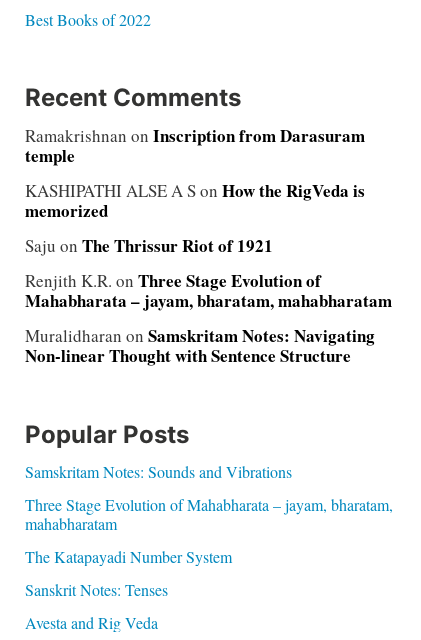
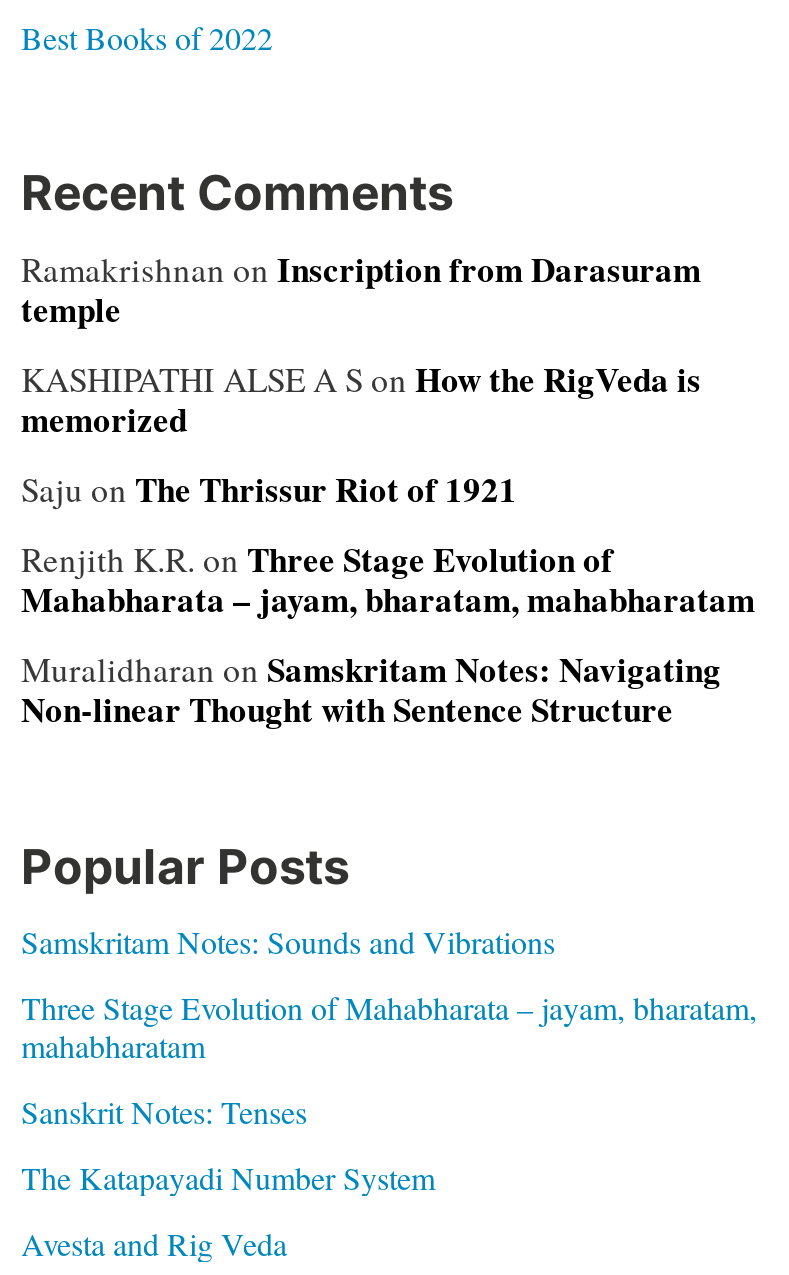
moved [24,546,231,567] -> [21,1155,435,1197]: The Katapayadi Number System
moved [24,579,167,600] -> [21,1089,307,1131]: Sanskrit Notes: Tenses

